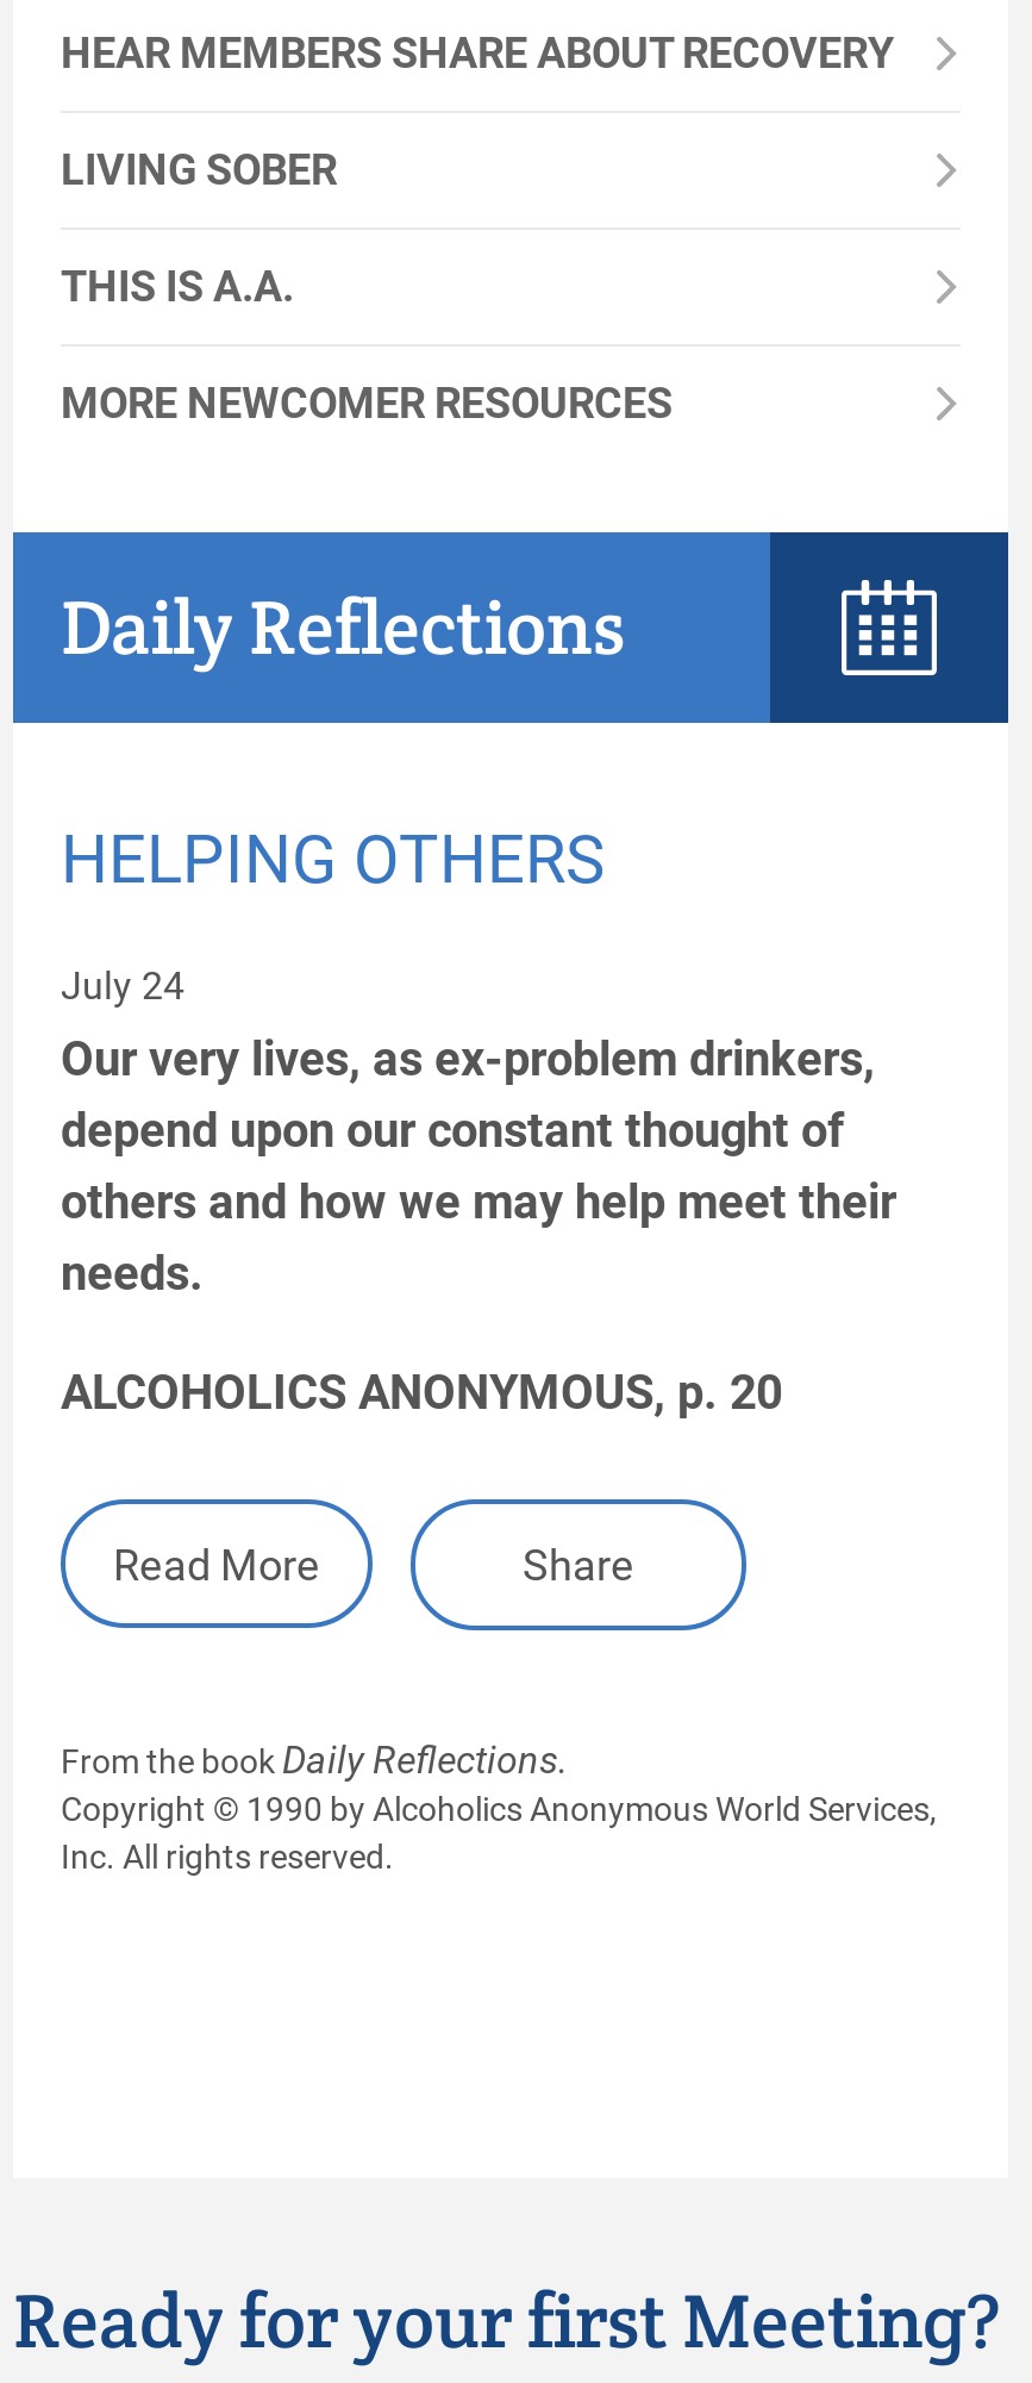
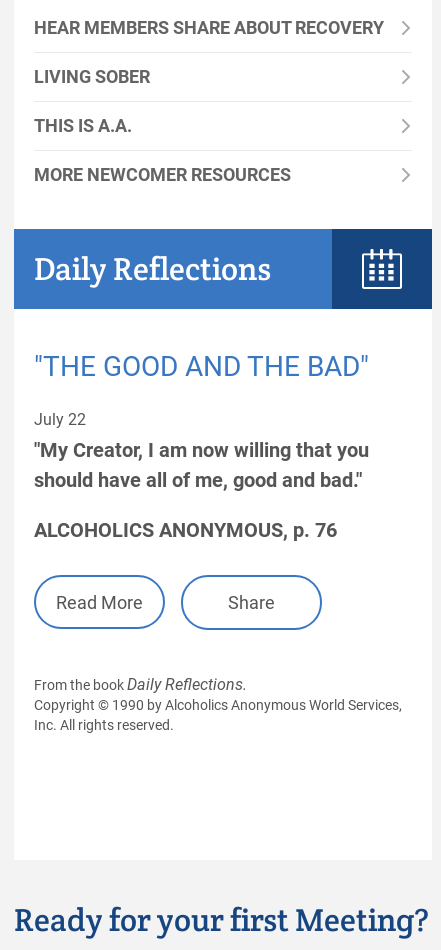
[61,821,606,899] HELPING OTHERS -> [34,350,369,383] "THE GOOD AND THE BAD"
[61,963,896,1302] July 24 | Our very lives, as ex-problem drinkers, | depend upon our constant thought of | others and how we may help meet their | needs. -> [34,410,369,492] July 22 | "My Creator, I am now willing that you | should have all of me, good and bad."
[61,1364,782,1421] ALCOHOLICS ANONYMOUS, p. 20 -> [34,518,337,542] ALCOHOLICS ANONYMOUS, p. 76

